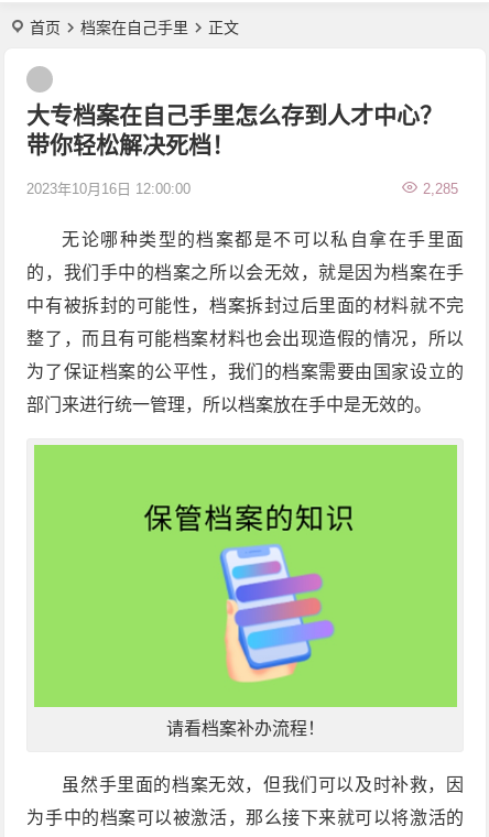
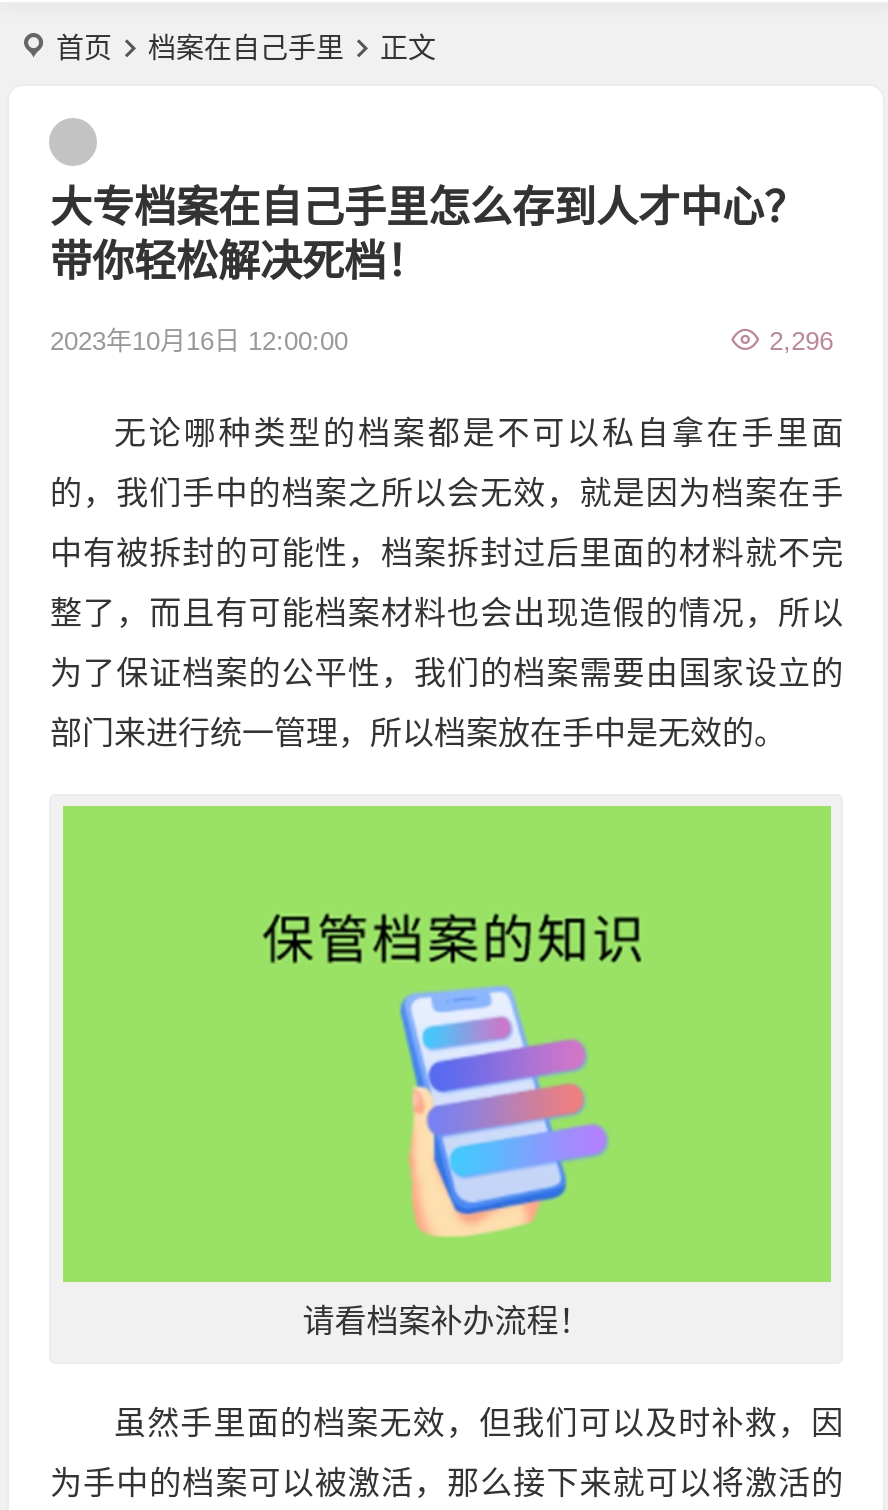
[423,181,458,197] 2,285 -> [769,326,833,356] 2,296

